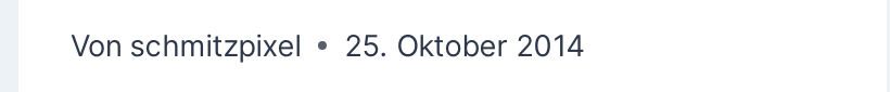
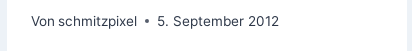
[71,28,585,63] Von schmitzpixel 25. Oktober 2014 -> [31,13,279,29] Von schmitzpixel 5. September 2012

